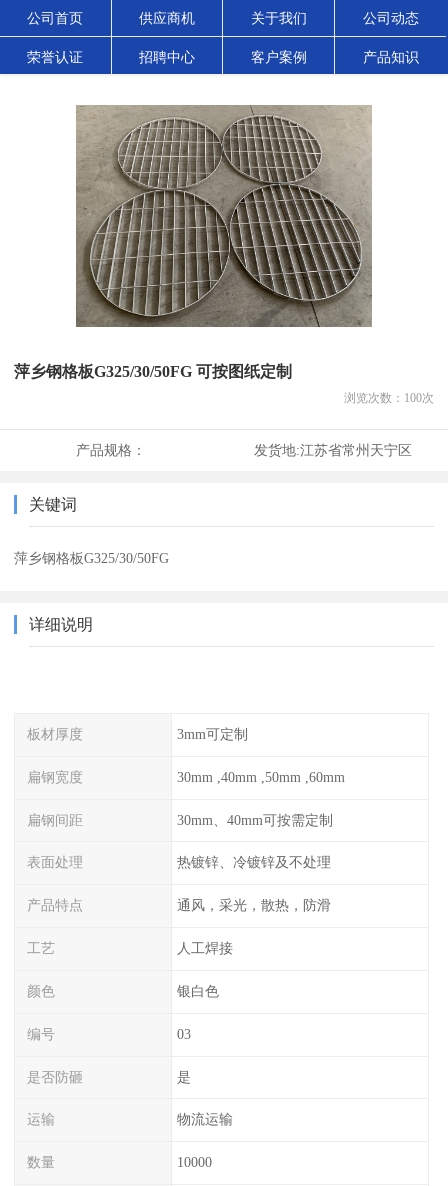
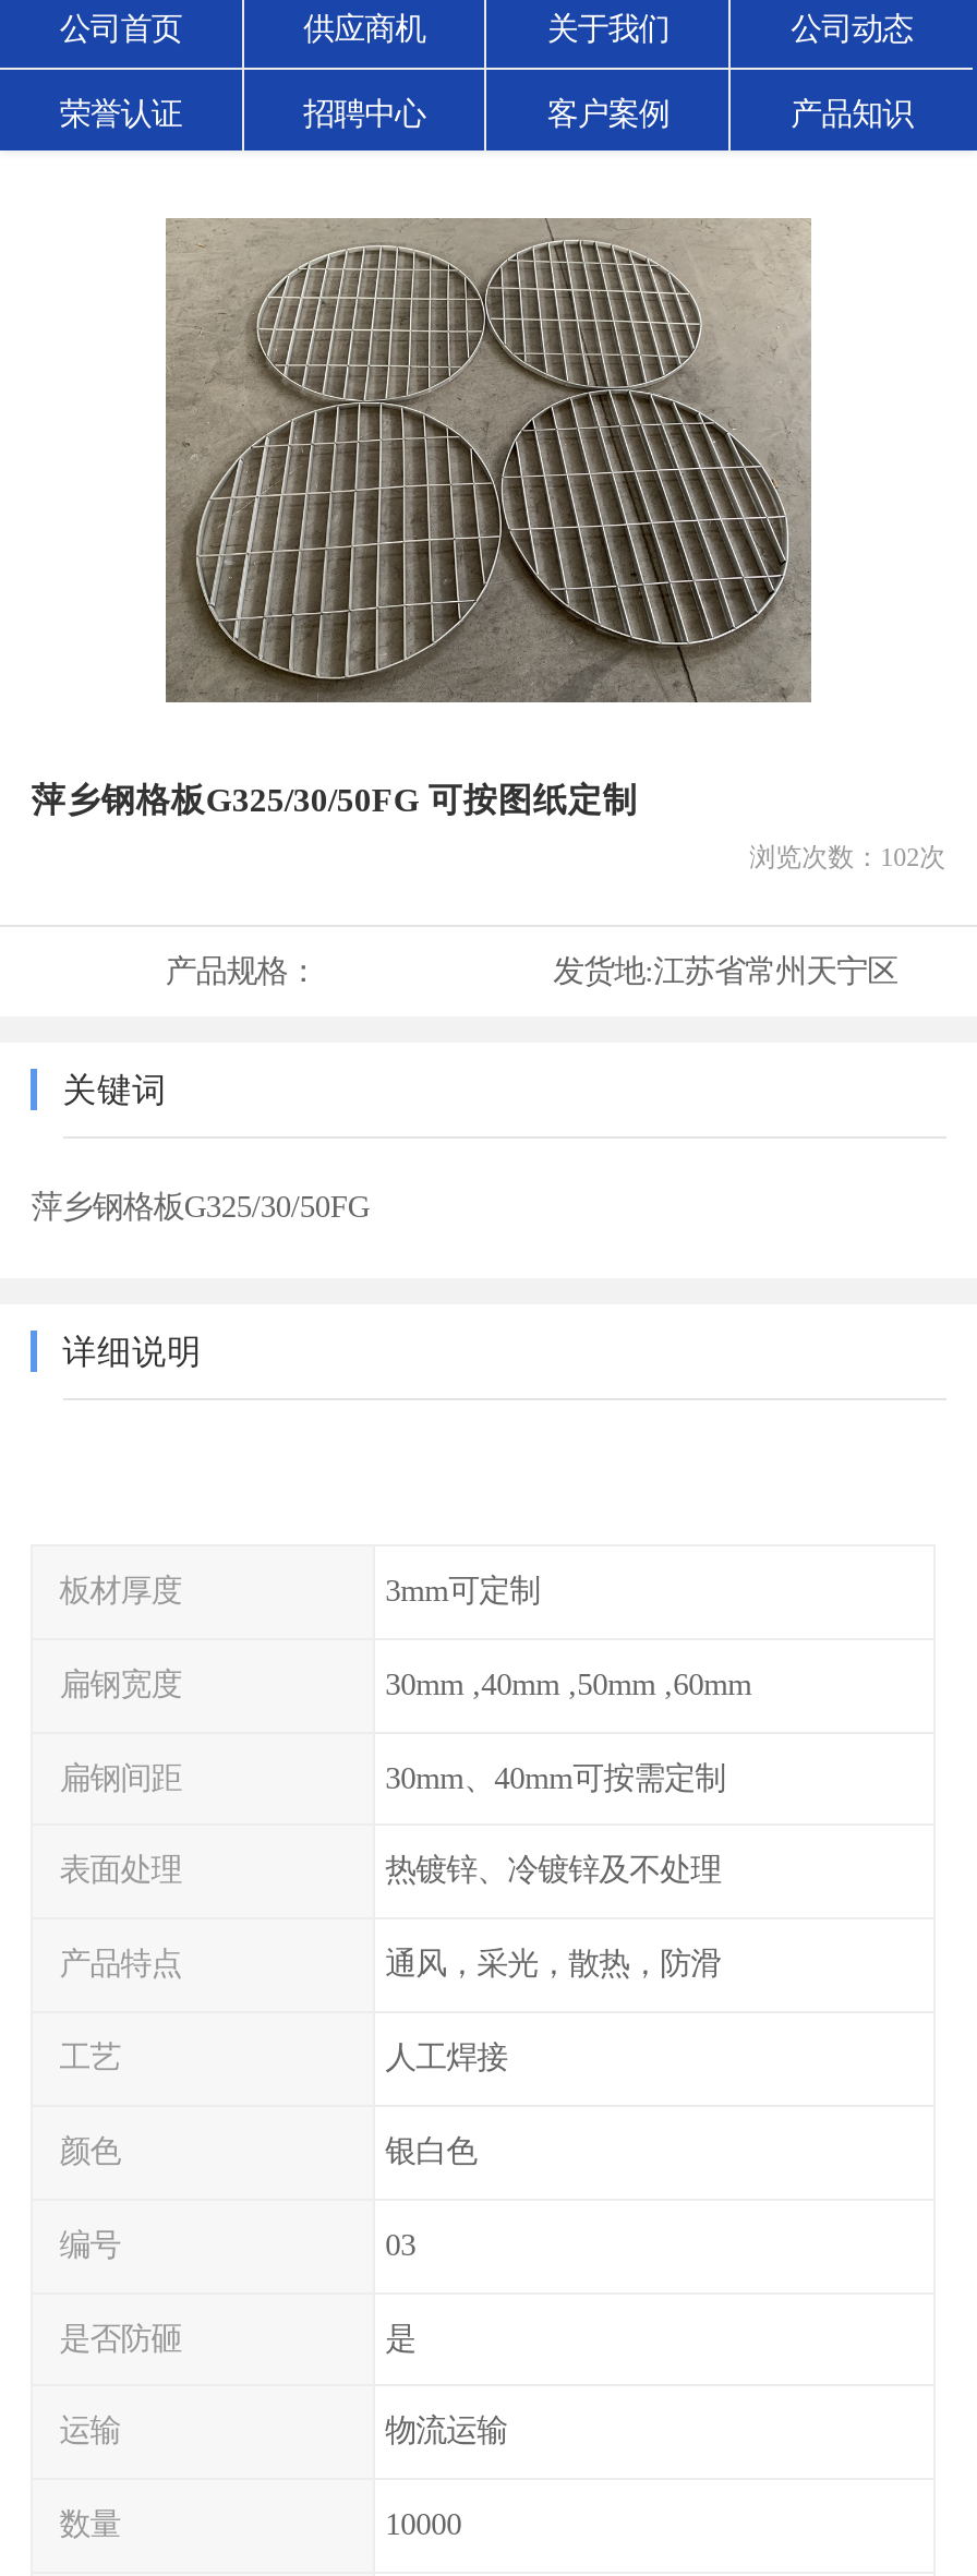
[344,391,434,405] 浏览次数：100次 -> [750,842,946,873] 浏览次数：102次

